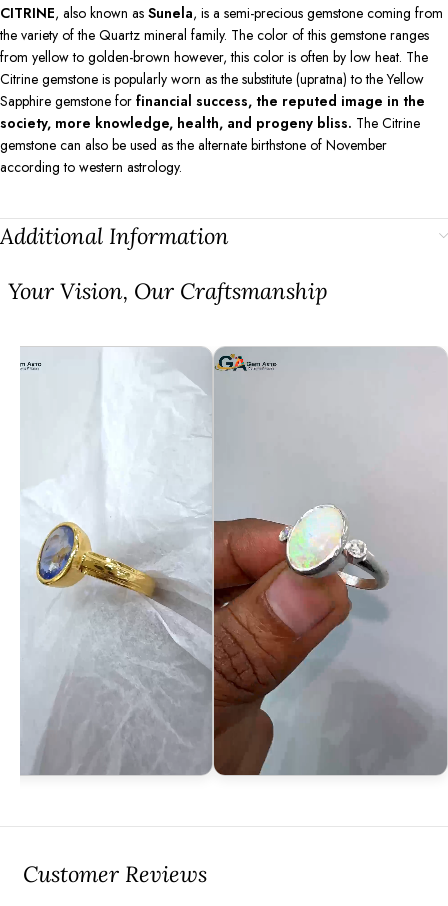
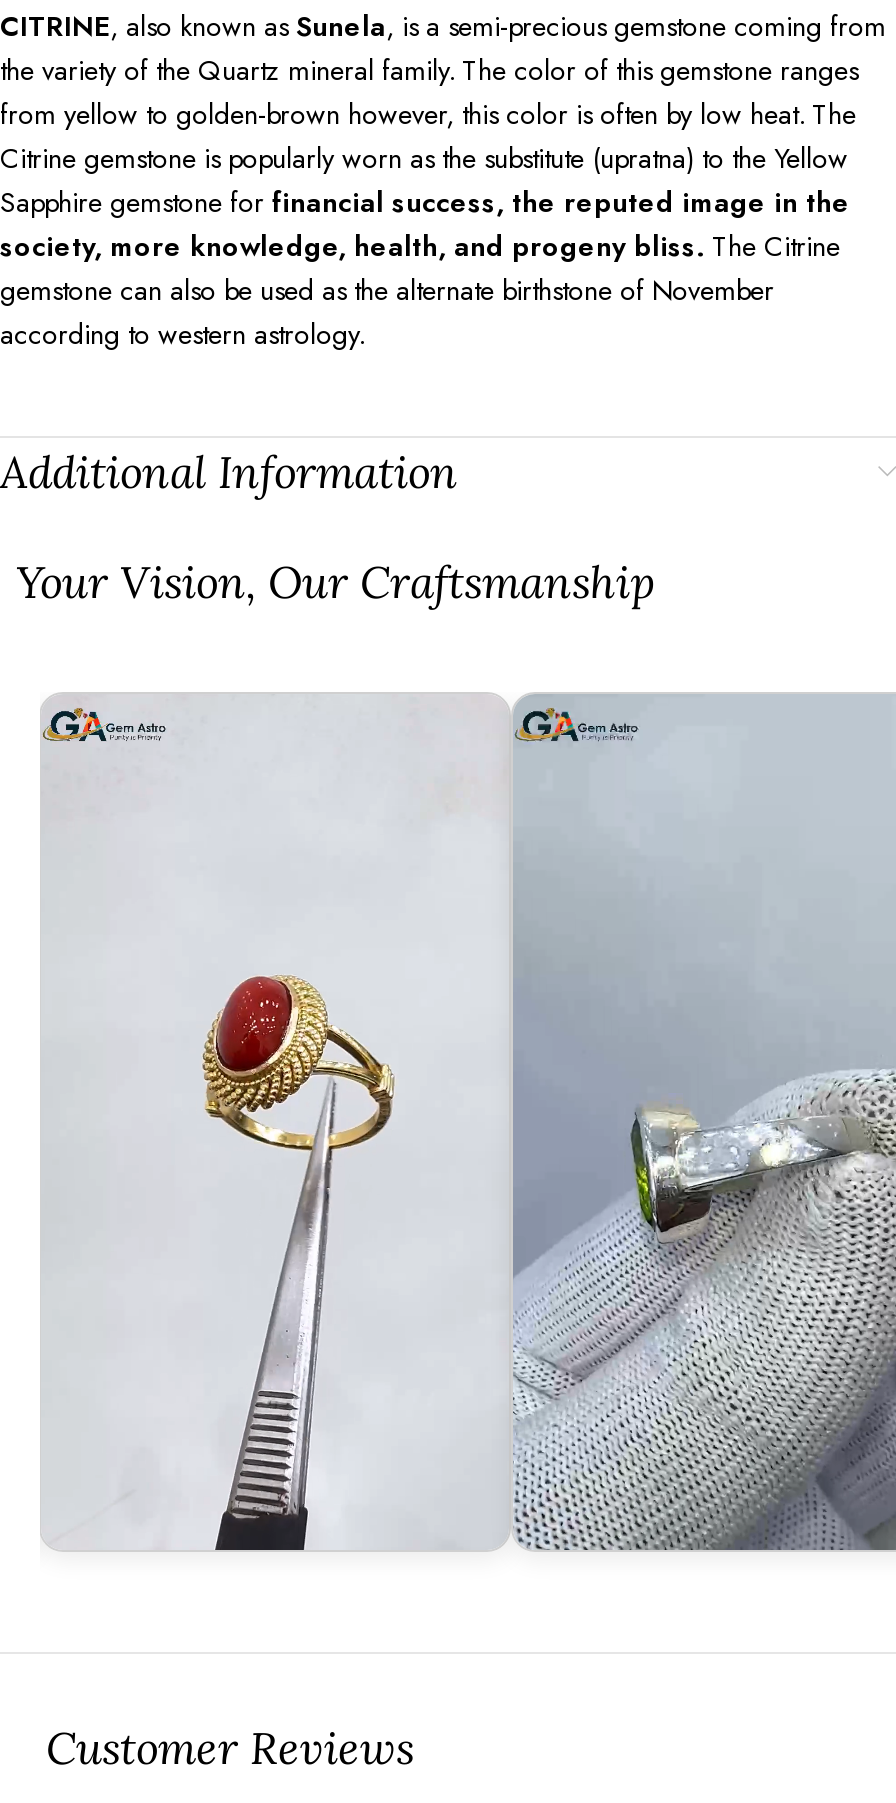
[20,346,445,776] [image] -> [40,692,890,1552] [image]

